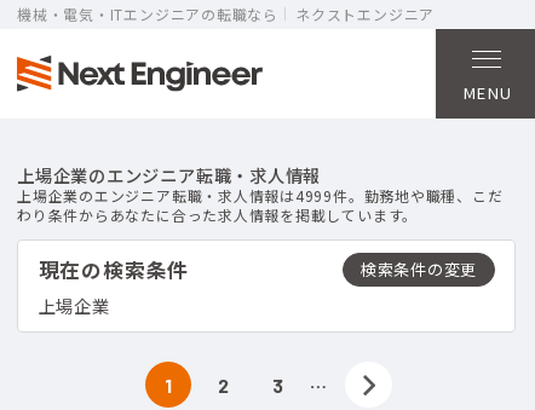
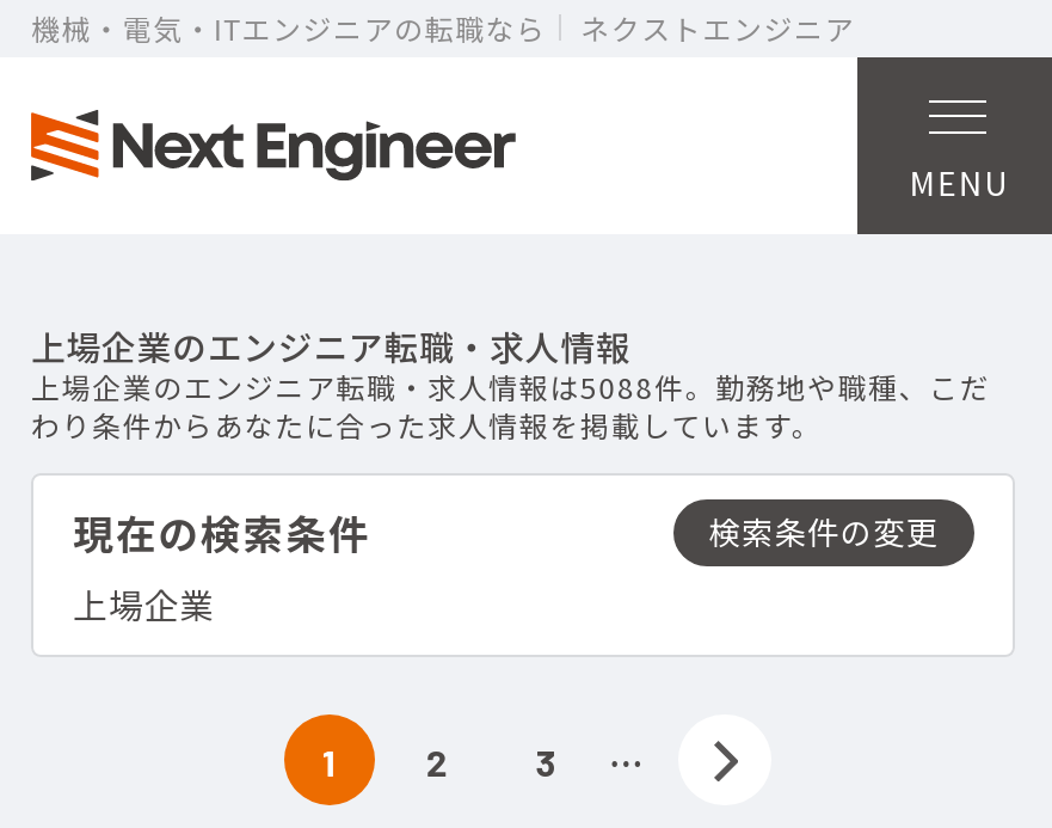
[17,185,503,205] 上場企業のエンジニア転職・求人情報は4999件。勤務地や職種、こだ -> [31,365,990,406] 上場企業のエンジニア転職・求人情報は5088件。勤務地や職種、こだ

